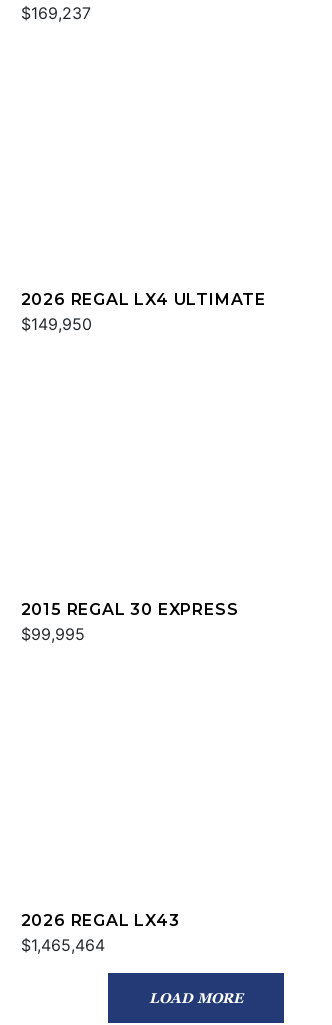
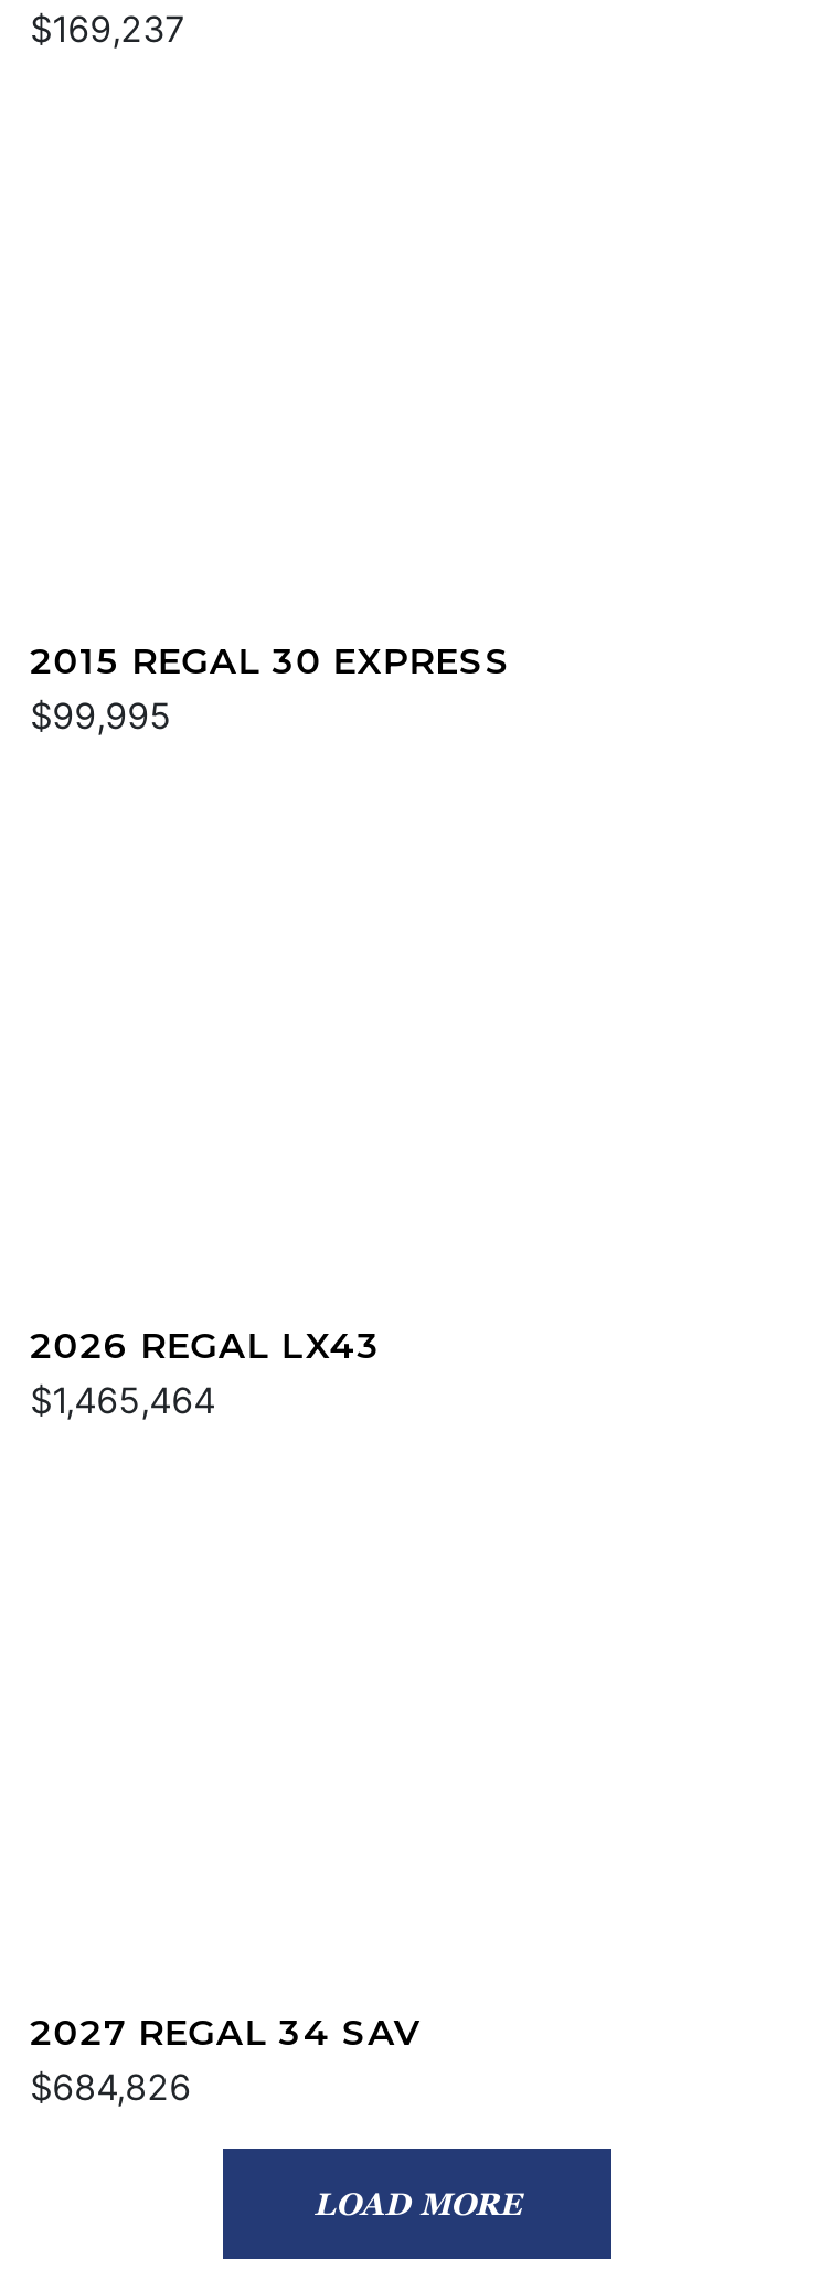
[21,290,266,334] 2026 REGAL LX4 ULTIMATE | $149,950 -> none
moved [21,600,238,955] -> [30,640,511,1423]: 2015 REGAL 30 EXPRESS | $99,995 | 2026 REGAL LX43 | $1,465,464
none -> [30,2012,422,2109] 2027 REGAL 34 SAV | $684,826

